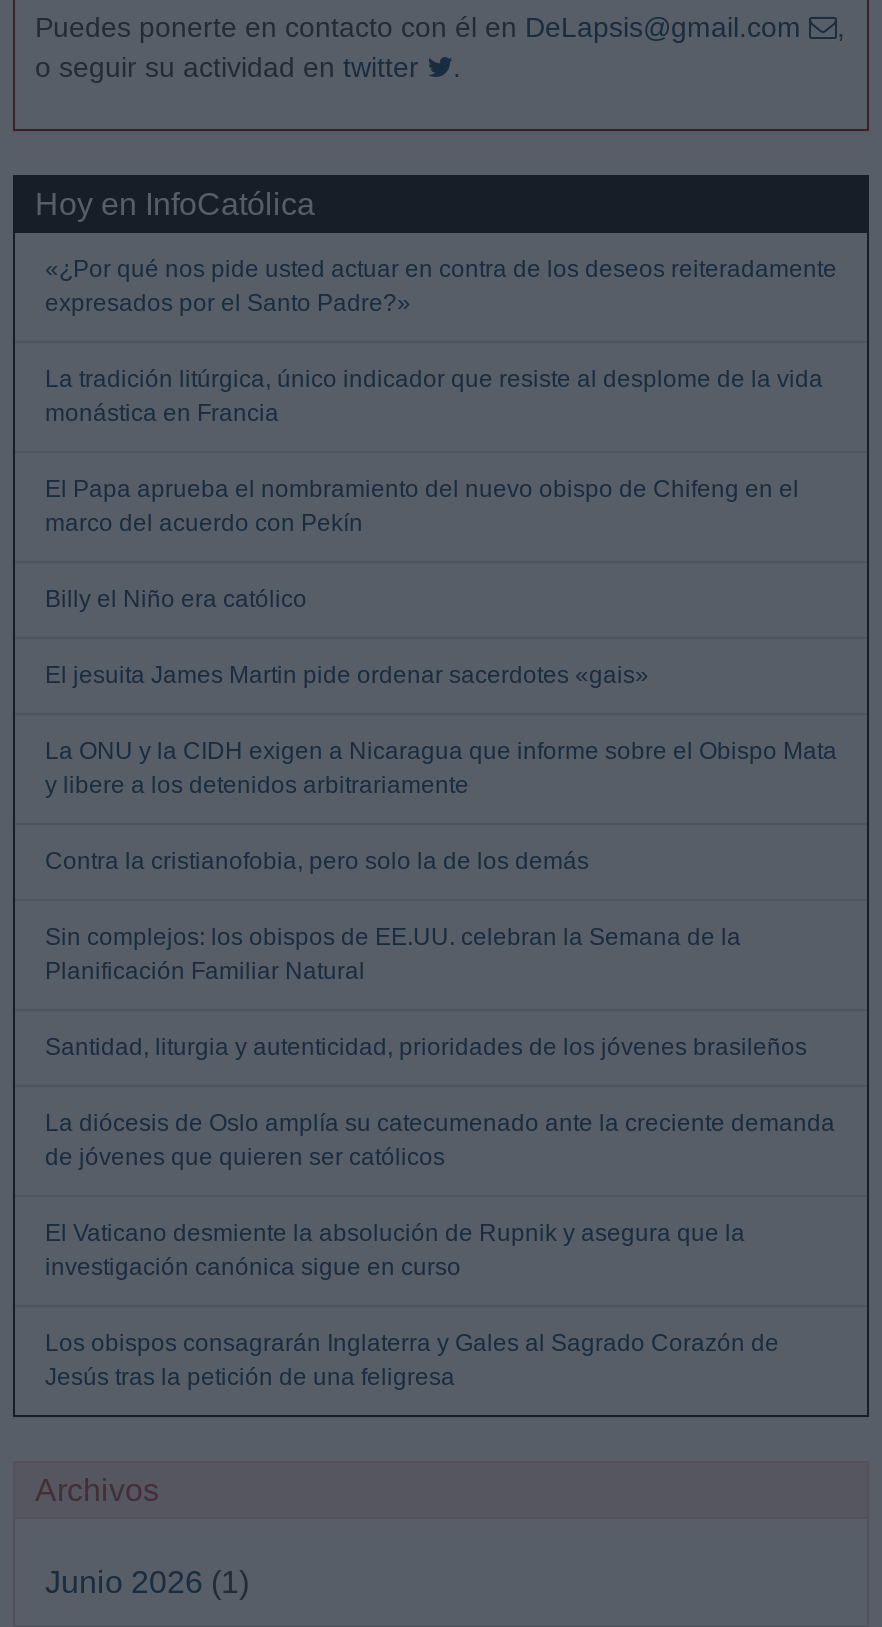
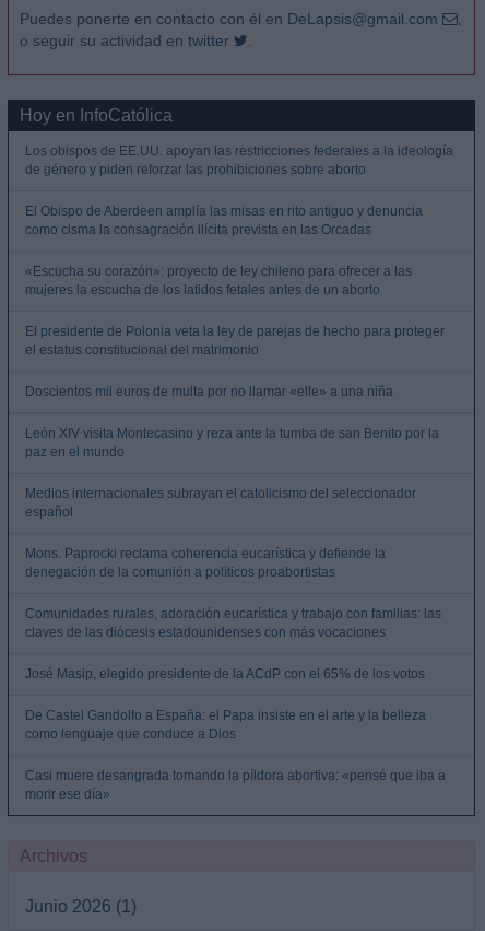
[45,255,837,317] «¿Por qué nos pide usted actuar en contra de los deseos reiteradamente | expresados por el Santo Padre?» -> [25,143,453,177] Los obispos de EE.UU. apoyan las restricciones federales a la ideología | de género y piden reforzar las prohibiciones sobre aborto
[45,365,823,427] La tradición litúrgica, único indicador que resiste al desplome de la vida | monástica en Francia -> [25,203,423,237] El Obispo de Aberdeen amplía las misas en rito antiguo y denuncia | como cisma la consagración ilícita prevista en las Orcadas
[45,475,799,537] El Papa aprueba el nombramiento del nuevo obispo de Chifeng en el | marco del acuerdo con Pekín -> [25,264,412,298] «Escucha su corazón»: proyecto de ley chileno para ofrecer a las | mujeres la escucha de los latidos fetales antes de un aborto
[45,585,307,613] Billy el Niño era católico -> [25,324,445,358] El presidente de Polonia veta la ley de parejas de hecho para proteger | el estatus constitucional del matrimonio
[45,661,649,689] El jesuita James Martin pide ordenar sacerdotes «gais» -> [25,384,393,399] Doscientos mil euros de multa por no llamar «elle» a una niña
[45,737,837,799] La ONU y la CIDH exigen a Nicaragua que informe sobre el Obispo Mata | y libere a los detenidos arbitrariamente -> [25,426,439,459] León XIV visita Montecasino y reza ante la tumba de san Benito por la | paz en el mundo
[45,847,589,875] Contra la cristianofobia, pero solo la de los demás -> [25,486,416,520] Medios internacionales subrayan el catolicismo del seleccionador | español
[45,923,741,985] Sin complejos: los obispos de EE.UU. celebran la Semana de la | Planificación Familiar Natural -> [25,546,386,580] Mons. Paprocki reclama coherencia eucarística y defiende la | denegación de la comunión a políticos proabortistas
[45,1033,807,1061] Santidad, liturgia y autenticidad, prioridades de los jóvenes brasileños -> [25,606,441,640] Comunidades rurales, adoración eucarística y trabajo con familias: las | claves de las diócesis estadounidenses con más vocaciones
[45,1109,835,1171] La diócesis de Oslo amplía su catecumenado ante la creciente demanda | de jóvenes que quieren ser católicos -> [25,666,425,682] José Masip, elegido presidente de la ACdP con el 65% de los votos
[45,1219,745,1281] El Vaticano desmiente la absolución de Rupnik y asegura que la | investigación canónica sigue en curso -> [25,708,426,742] De Castel Gandolfo a España: el Papa insiste en el arte y la belleza | como lenguaje que conduce a Dios
[45,1329,779,1391] Los obispos consagrarán Inglaterra y Gales al Sagrado Corazón de | Jesús tras la petición de una feligresa -> [25,768,446,802] Casi muere desangrada tomando la píldora abortiva: «pensé que iba a | morir ese día»

